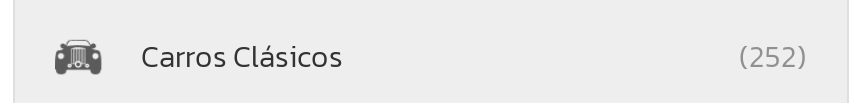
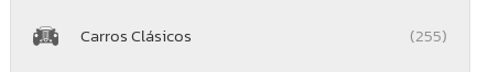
[739,32,807,78] (252) -> [410,22,447,47] (255)

